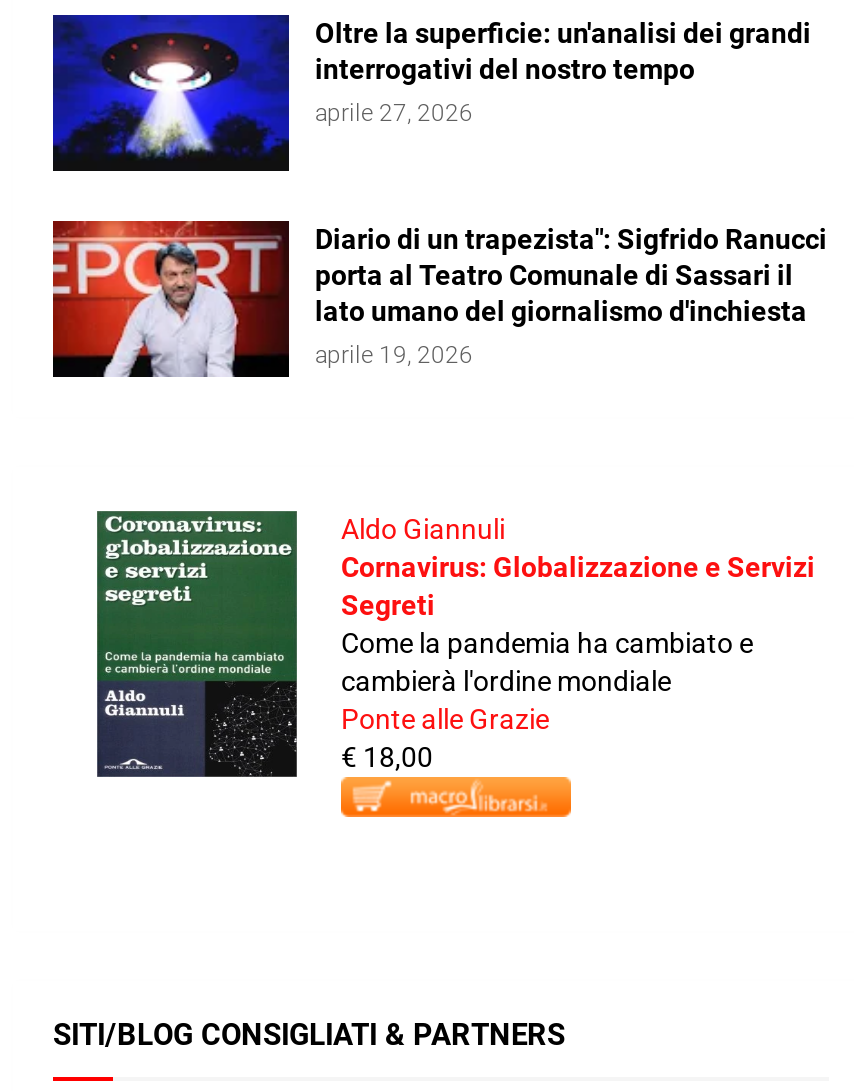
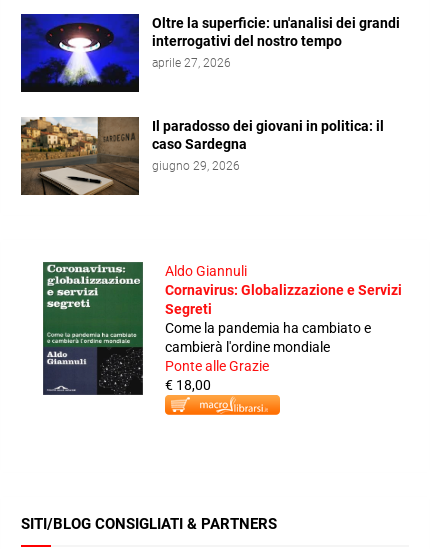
[51,219,827,377] [image] | Diario di un trapezista": Sigfrido Ranucci | porta al Teatro Comunale di Sassari il | lato umano del giornalismo d'inchiesta | aprile 19, 2026 -> [20,117,384,196] [image] | Il paradosso dei giovani in politica: il | caso Sardegna | giugno 29, 2026

